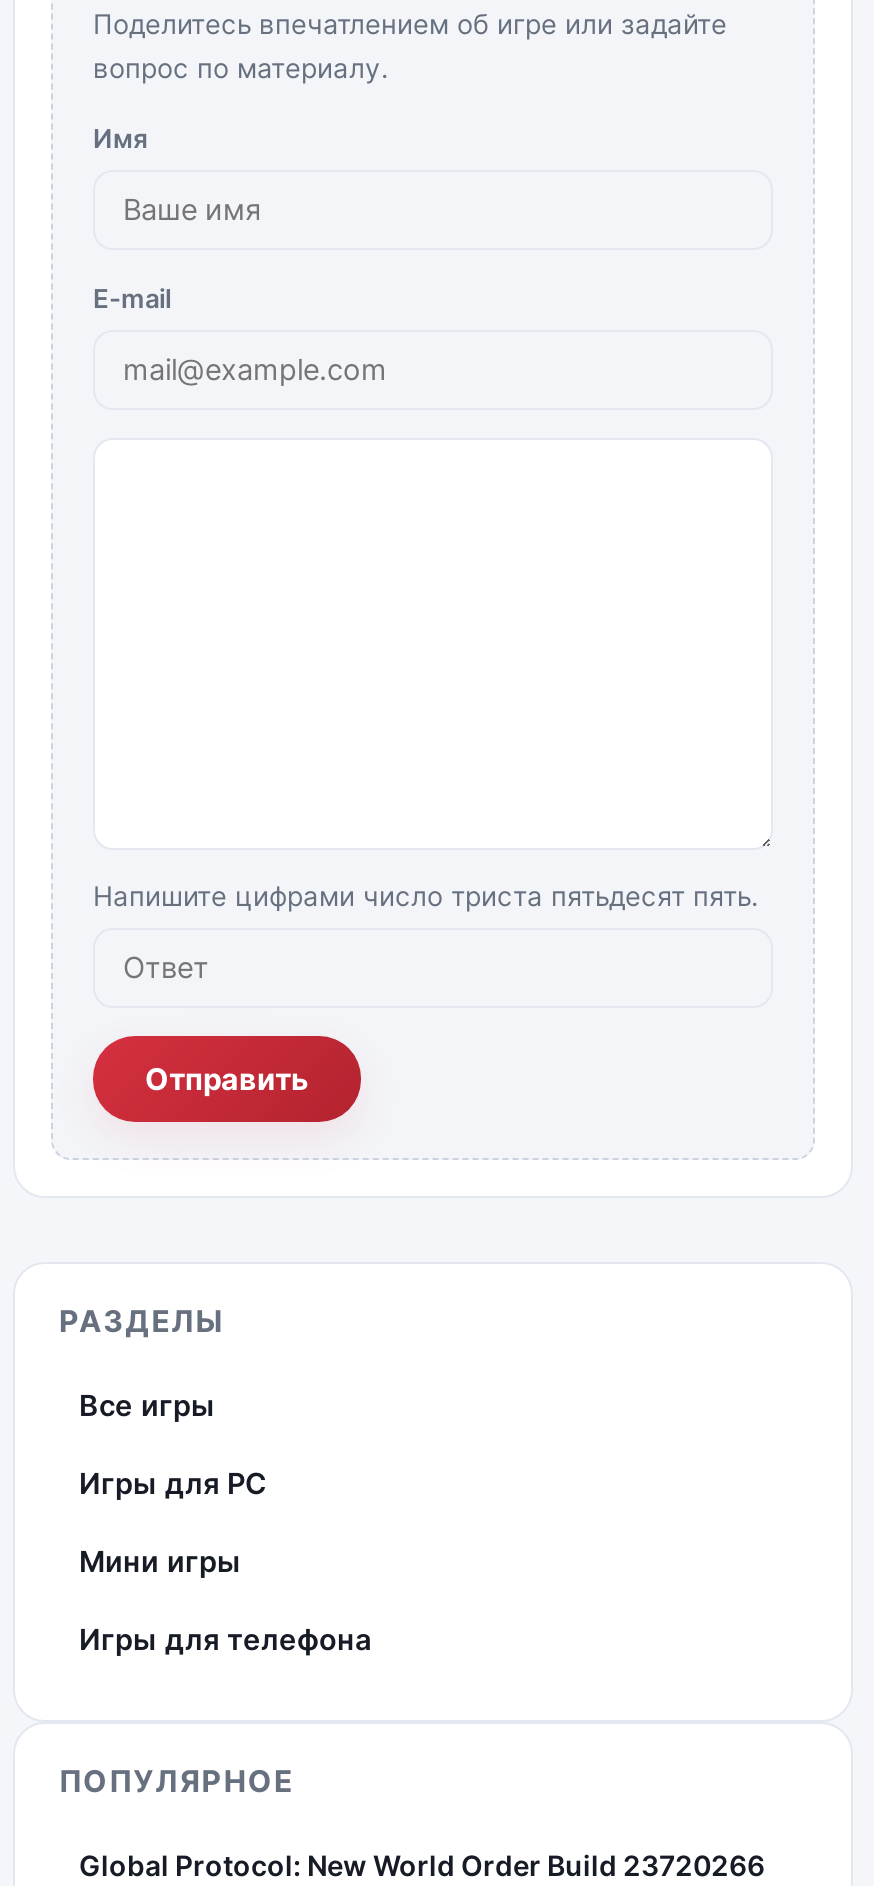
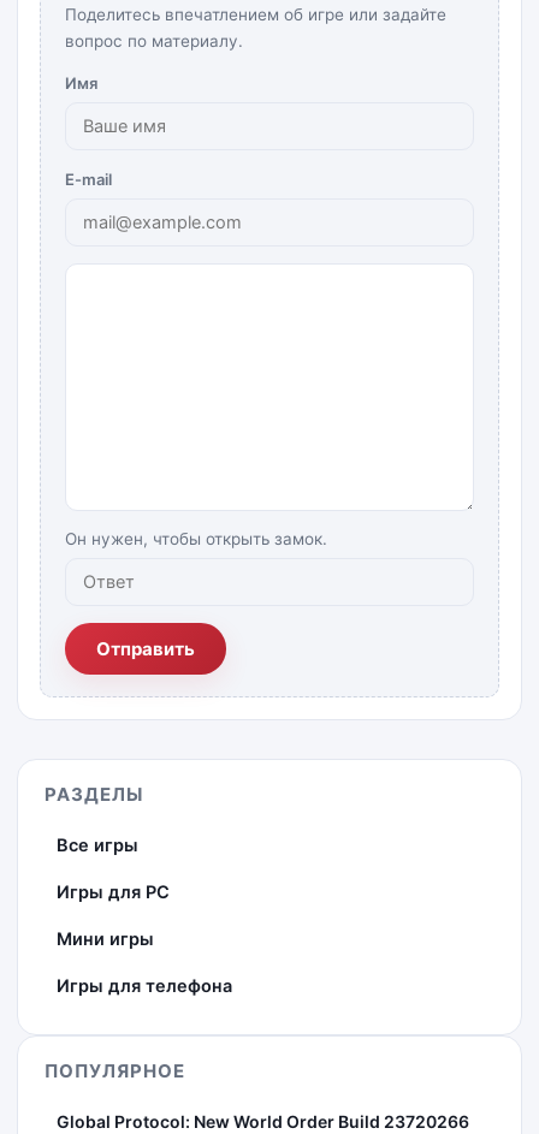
[93,880,759,912] Напишите цифрами число триста пятьдесят пять. -> [65,529,327,549] Он нужен, чтобы открыть замок.

